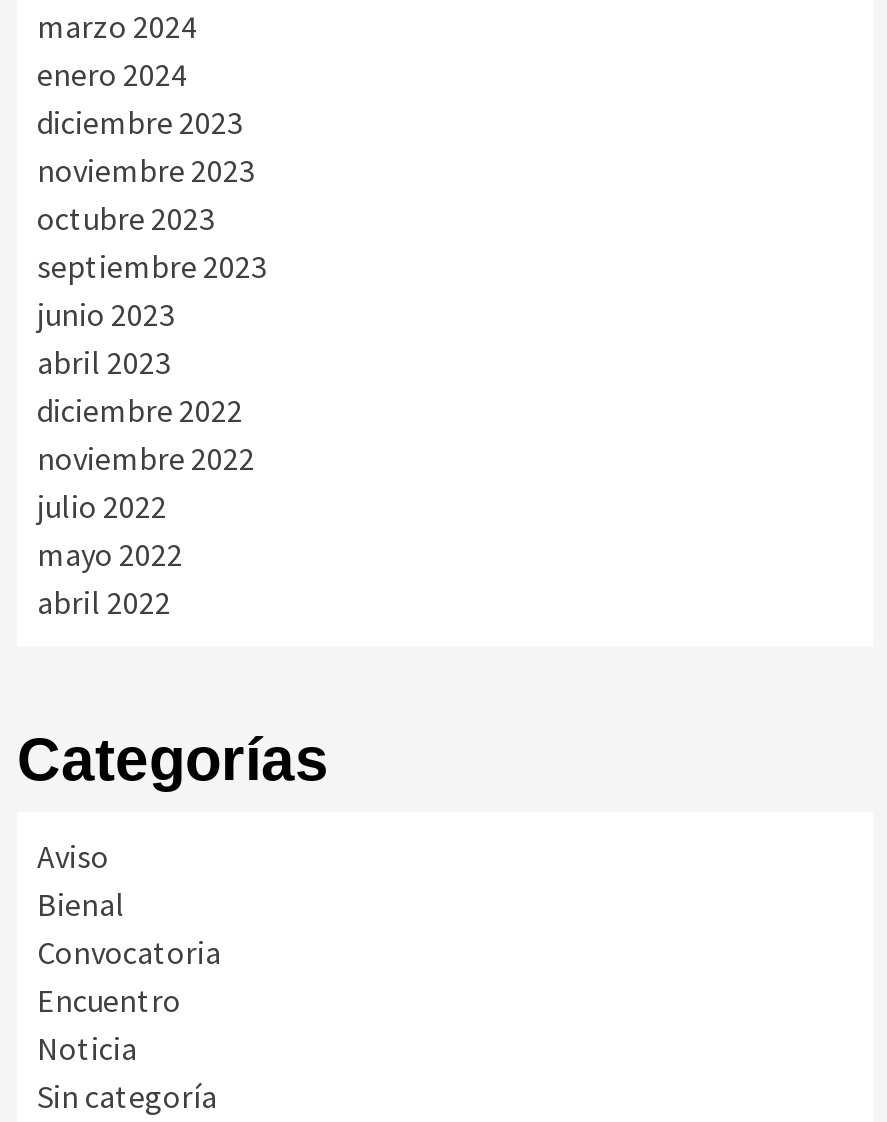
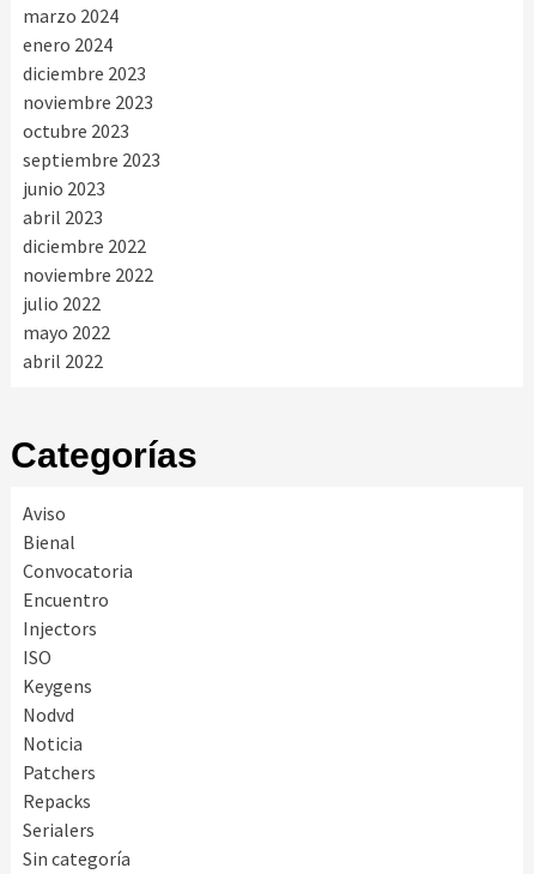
none -> [23,616,97,727] Injectors | ISO | Keygens | Nodvd
none -> [23,760,96,842] Patchers | Repacks | Serialers

